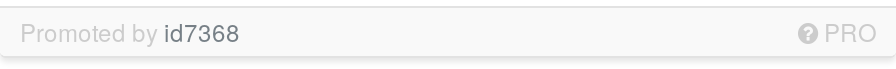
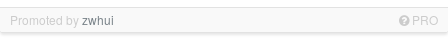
[20,14,240,48] Promoted by id7368 -> [10,11,114,28] Promoted by zwhui

